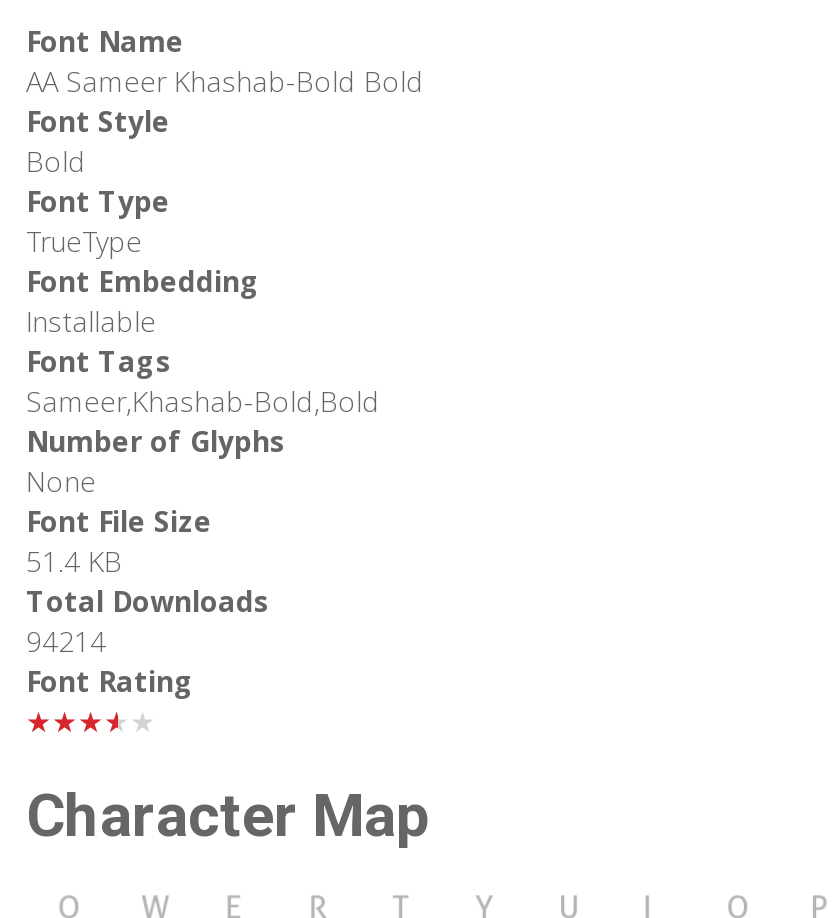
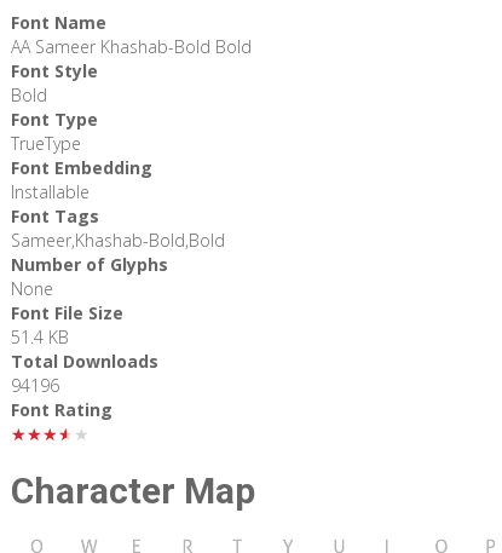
[26,623,106,661] 94214 -> [11,374,59,397] 94196

